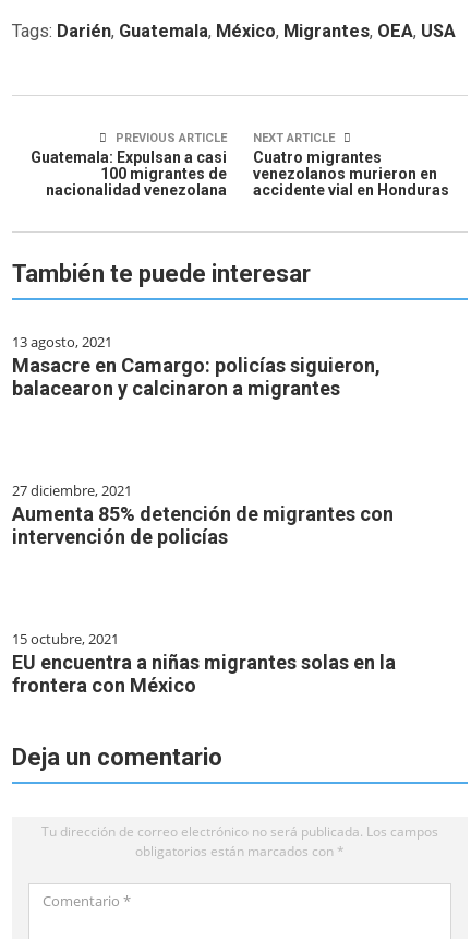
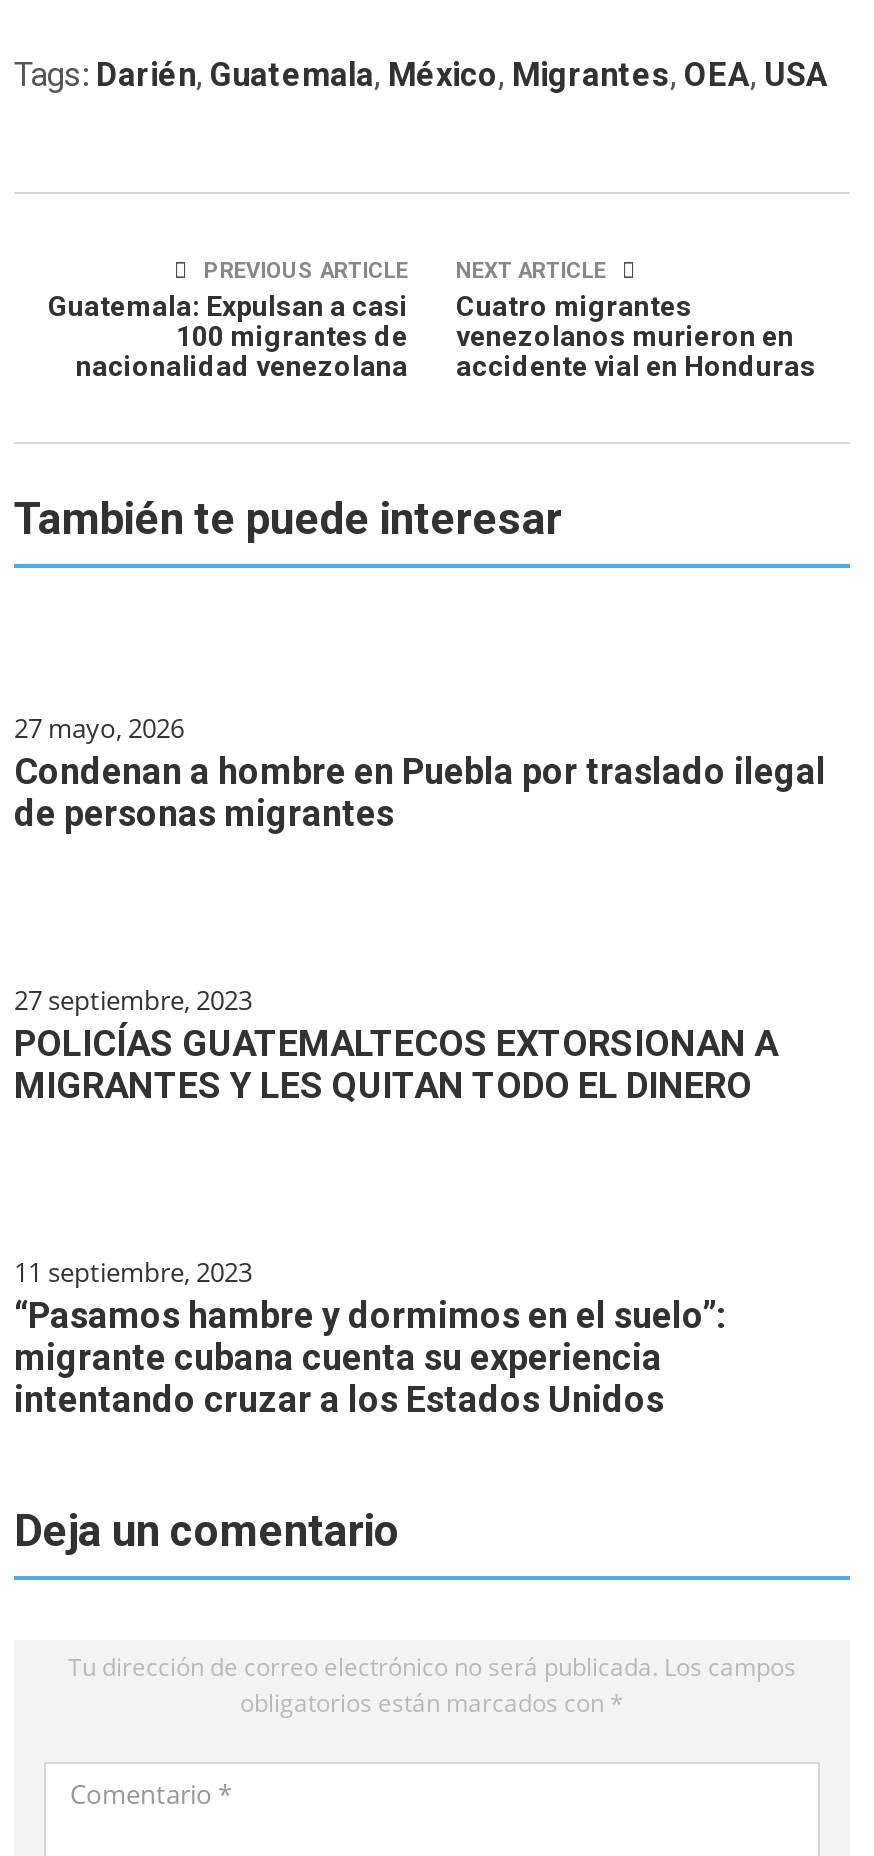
[12,332,381,400] 13 agosto, 2021 | Masacre en Camargo: policías siguieron, | balacearon y calcinaron a migrantes -> [14,711,826,835] 27 mayo, 2026 | Condenan a hombre en Puebla por traslado ilegal | de personas migrantes
[12,481,394,549] 27 diciembre, 2021 | Aumenta 85% detención de migrantes con | intervención de policías -> [14,983,778,1107] 27 septiembre, 2023 | POLICÍAS GUATEMALTECOS EXTORSIONAN A | MIGRANTES Y LES QUITAN TODO EL DINERO
[12,629,396,697] 15 octubre, 2021 | EU encuentra a niñas migrantes solas en la | frontera con México -> [14,1255,726,1421] 11 septiembre, 2023 | “Pasamos hambre y dormimos en el suelo”: | migrante cubana cuenta su experiencia | intentando cruzar a los Estados Unidos

